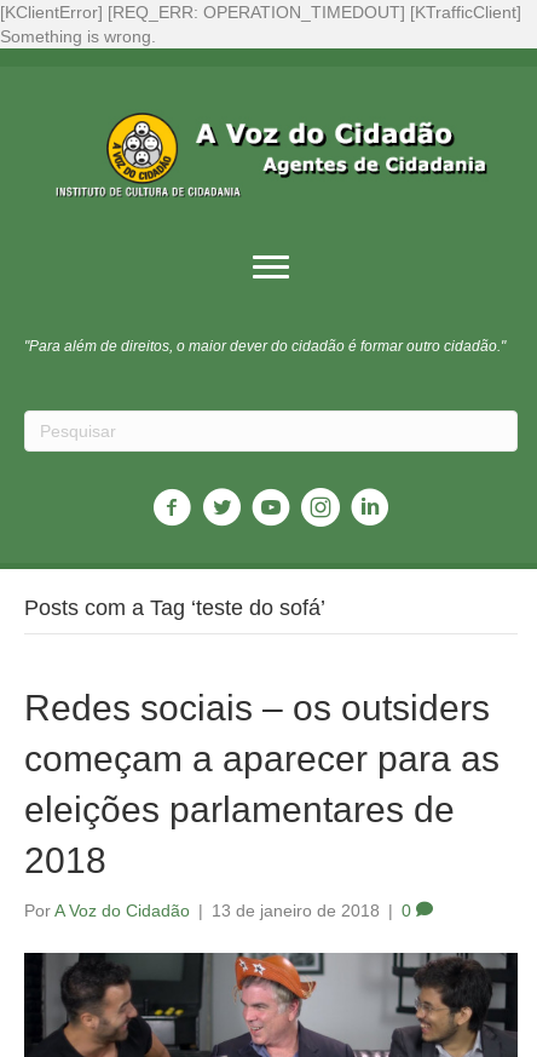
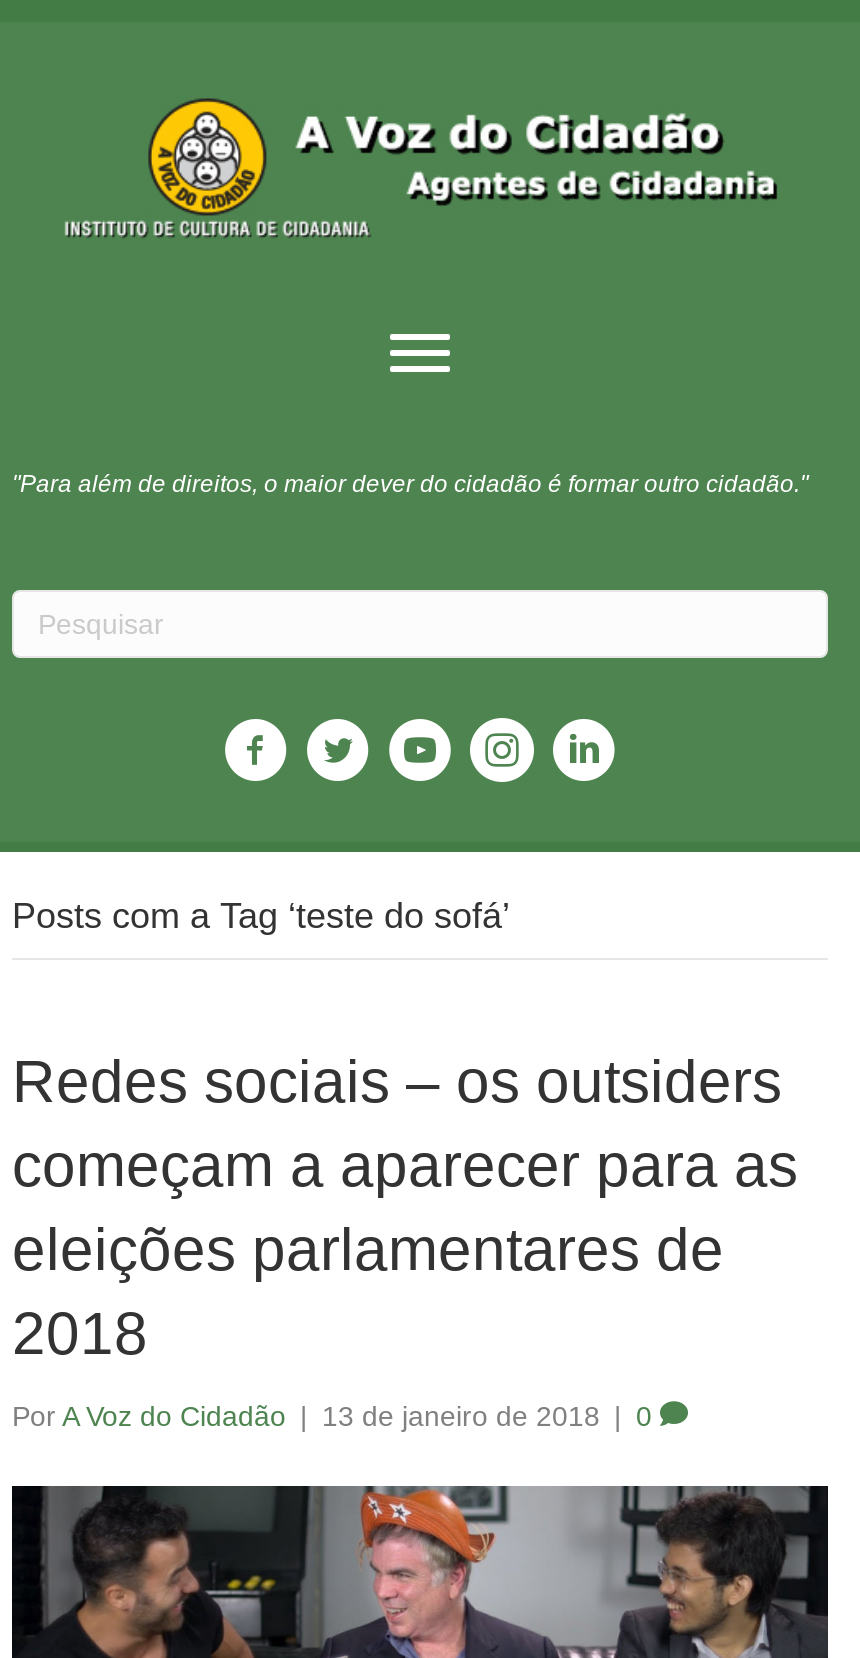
[0,2,521,46] [KClientError] [REQ_ERR: OPERATION_TIMEDOUT] [KTrafficClient] | Something is wrong. -> none

